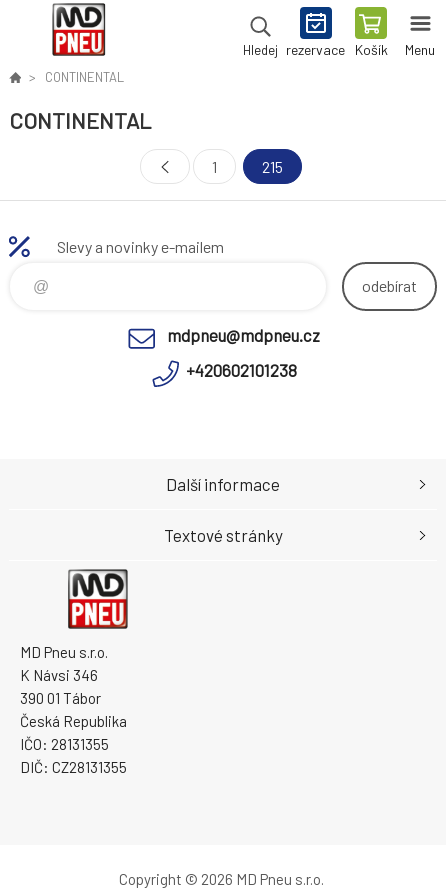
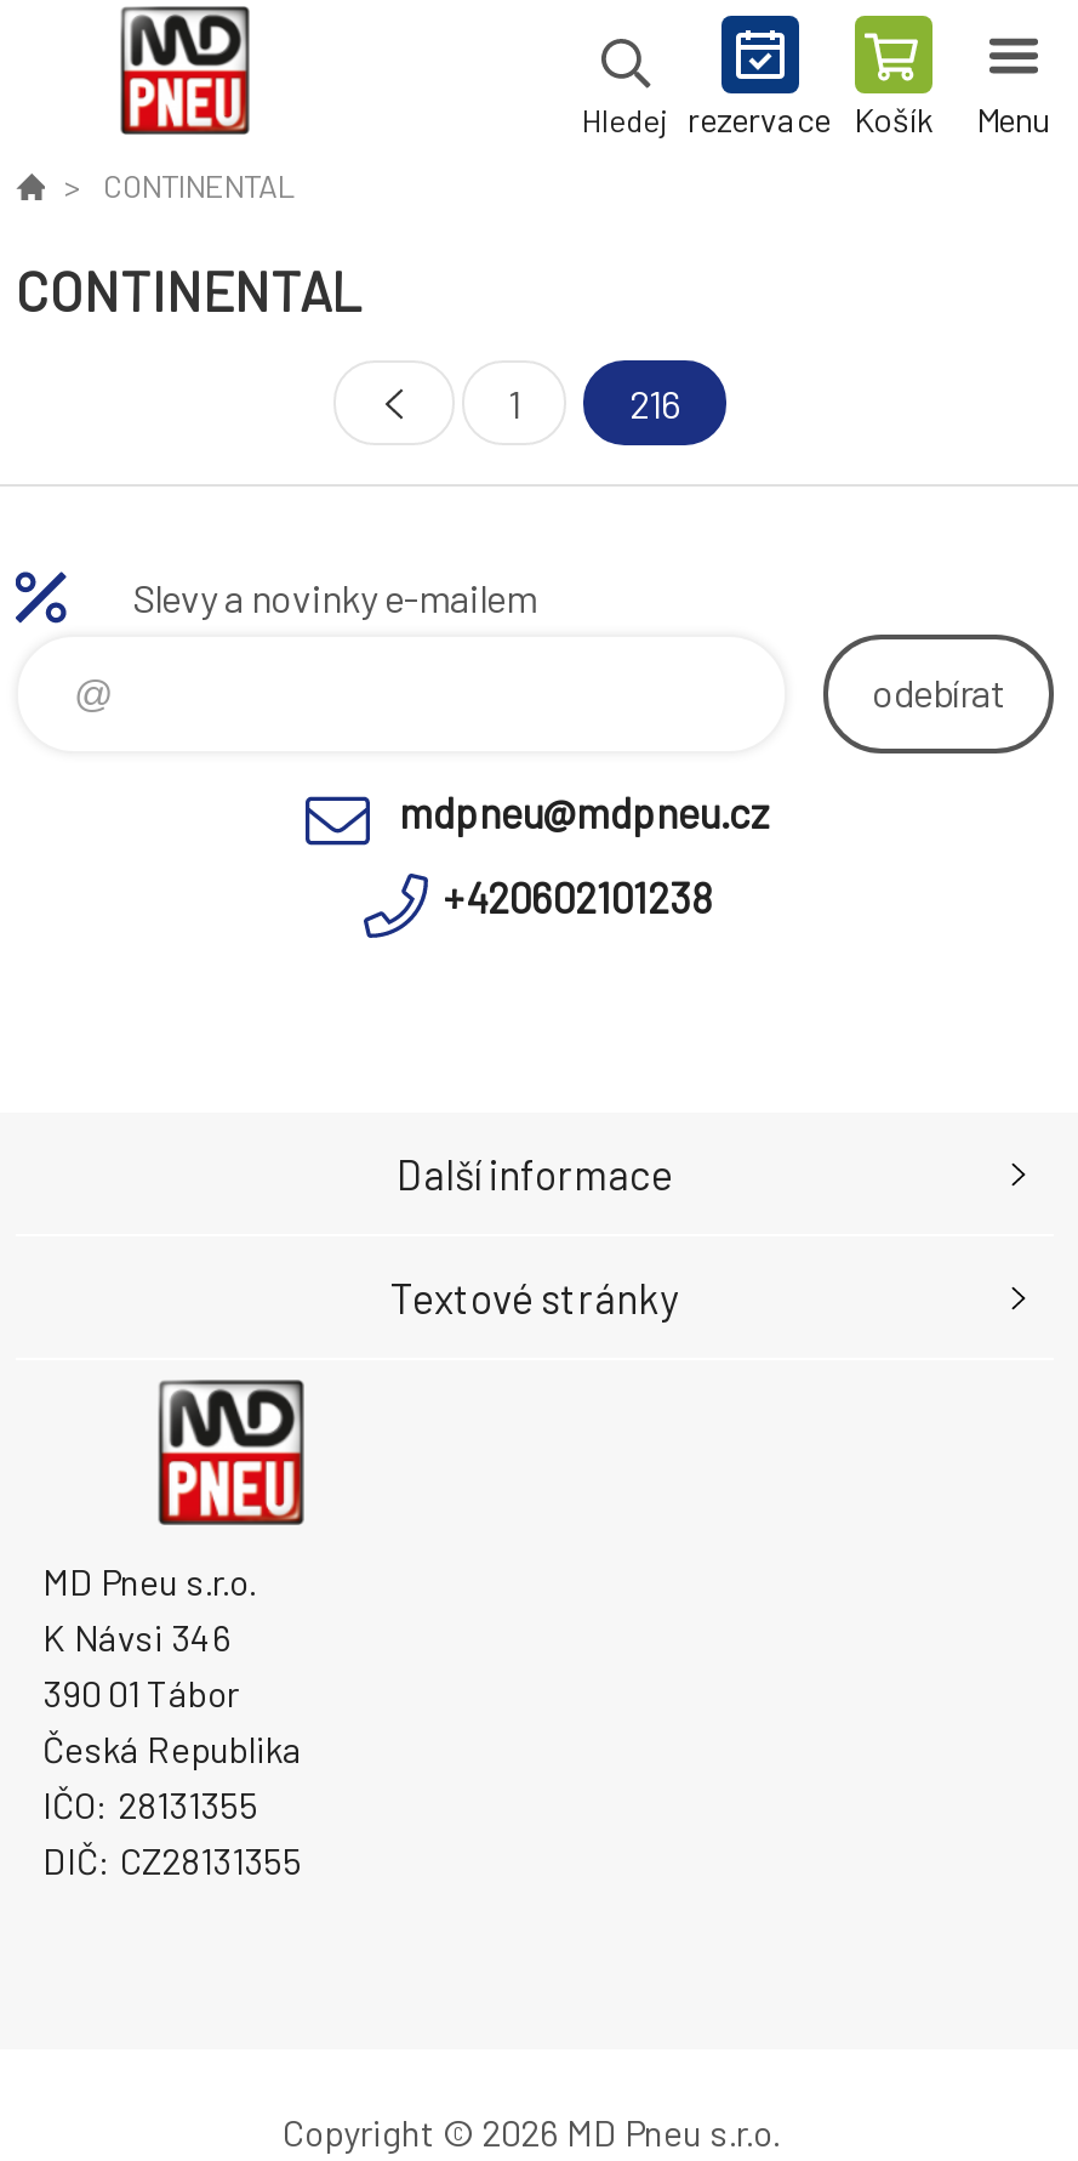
[262,157,283,176] 215 -> [629,380,680,426] 216

